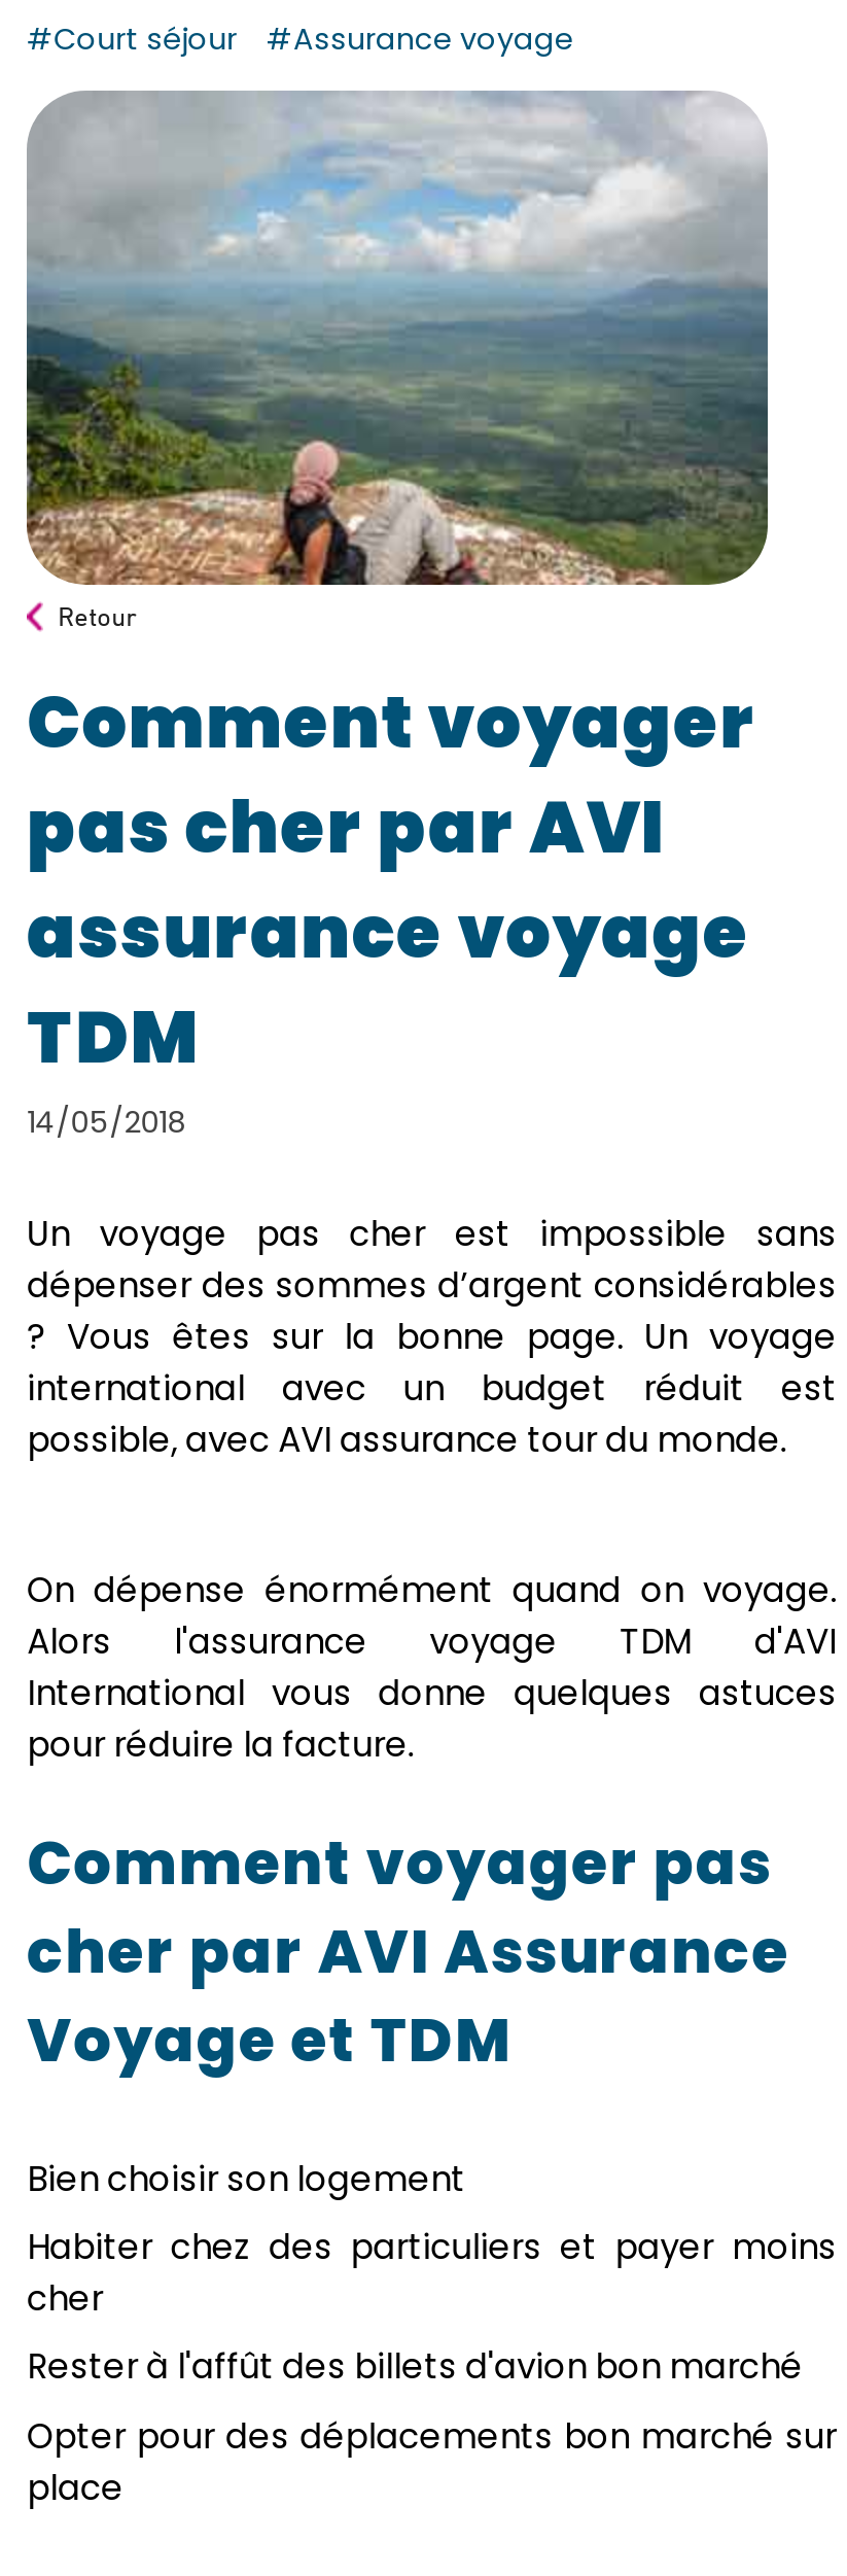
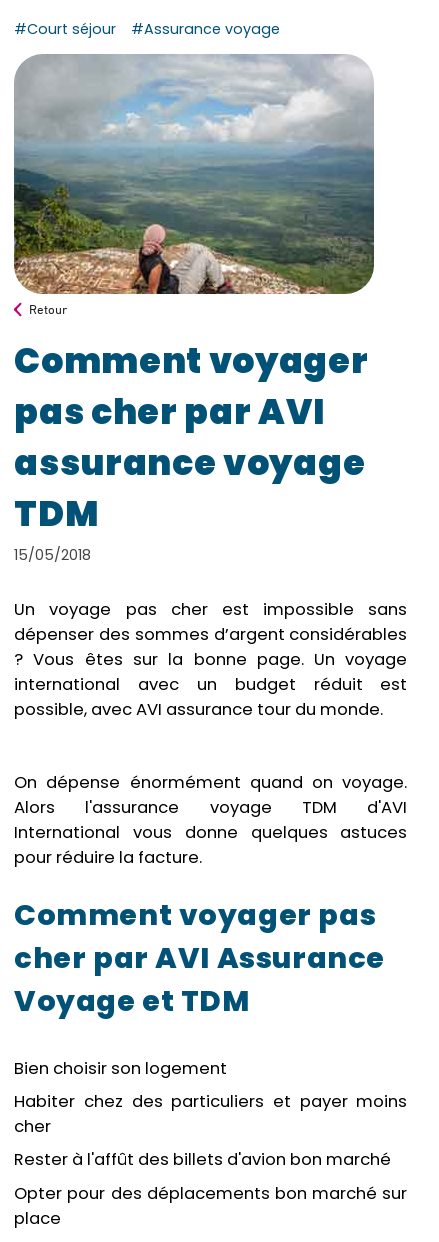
[27,1101,186,1142] 14/05/2018 -> [14,545,91,565] 15/05/2018

